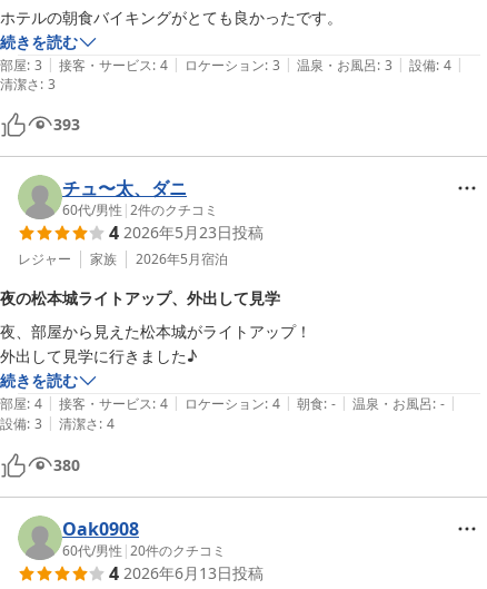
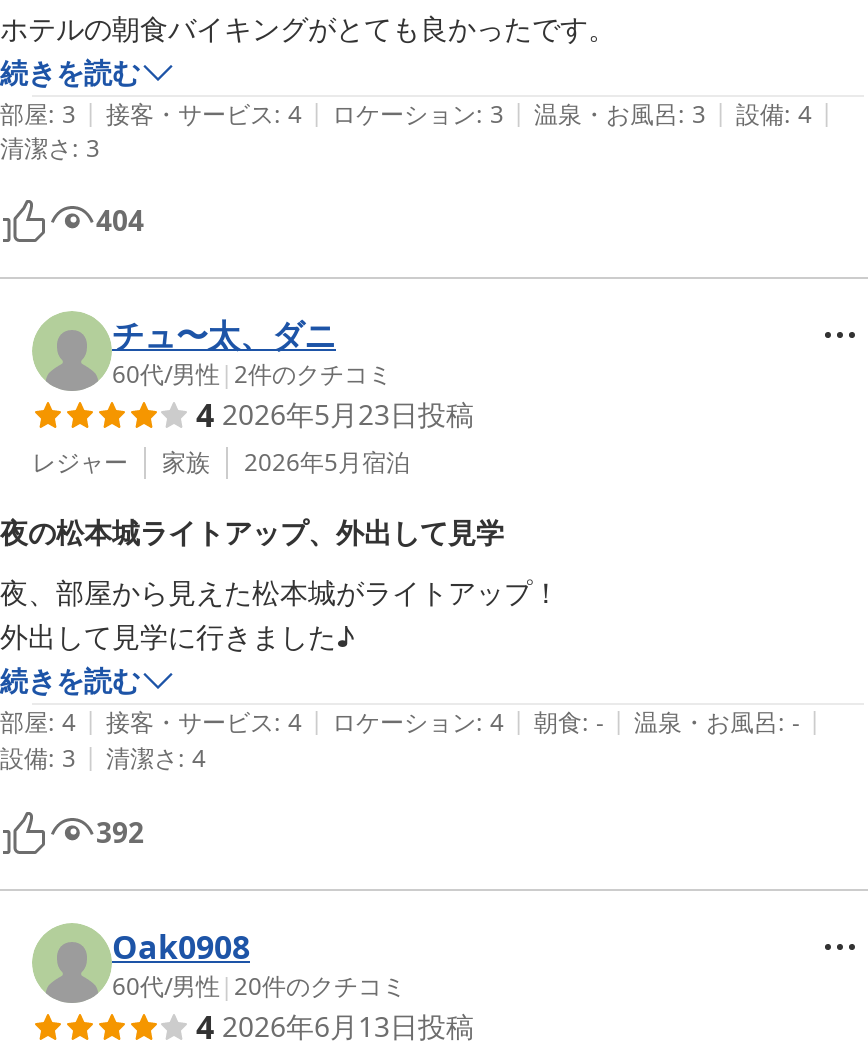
[53,114,80,135] 393 -> [96,201,144,239] 404
[53,454,80,475] 380 -> [96,813,144,851] 392

